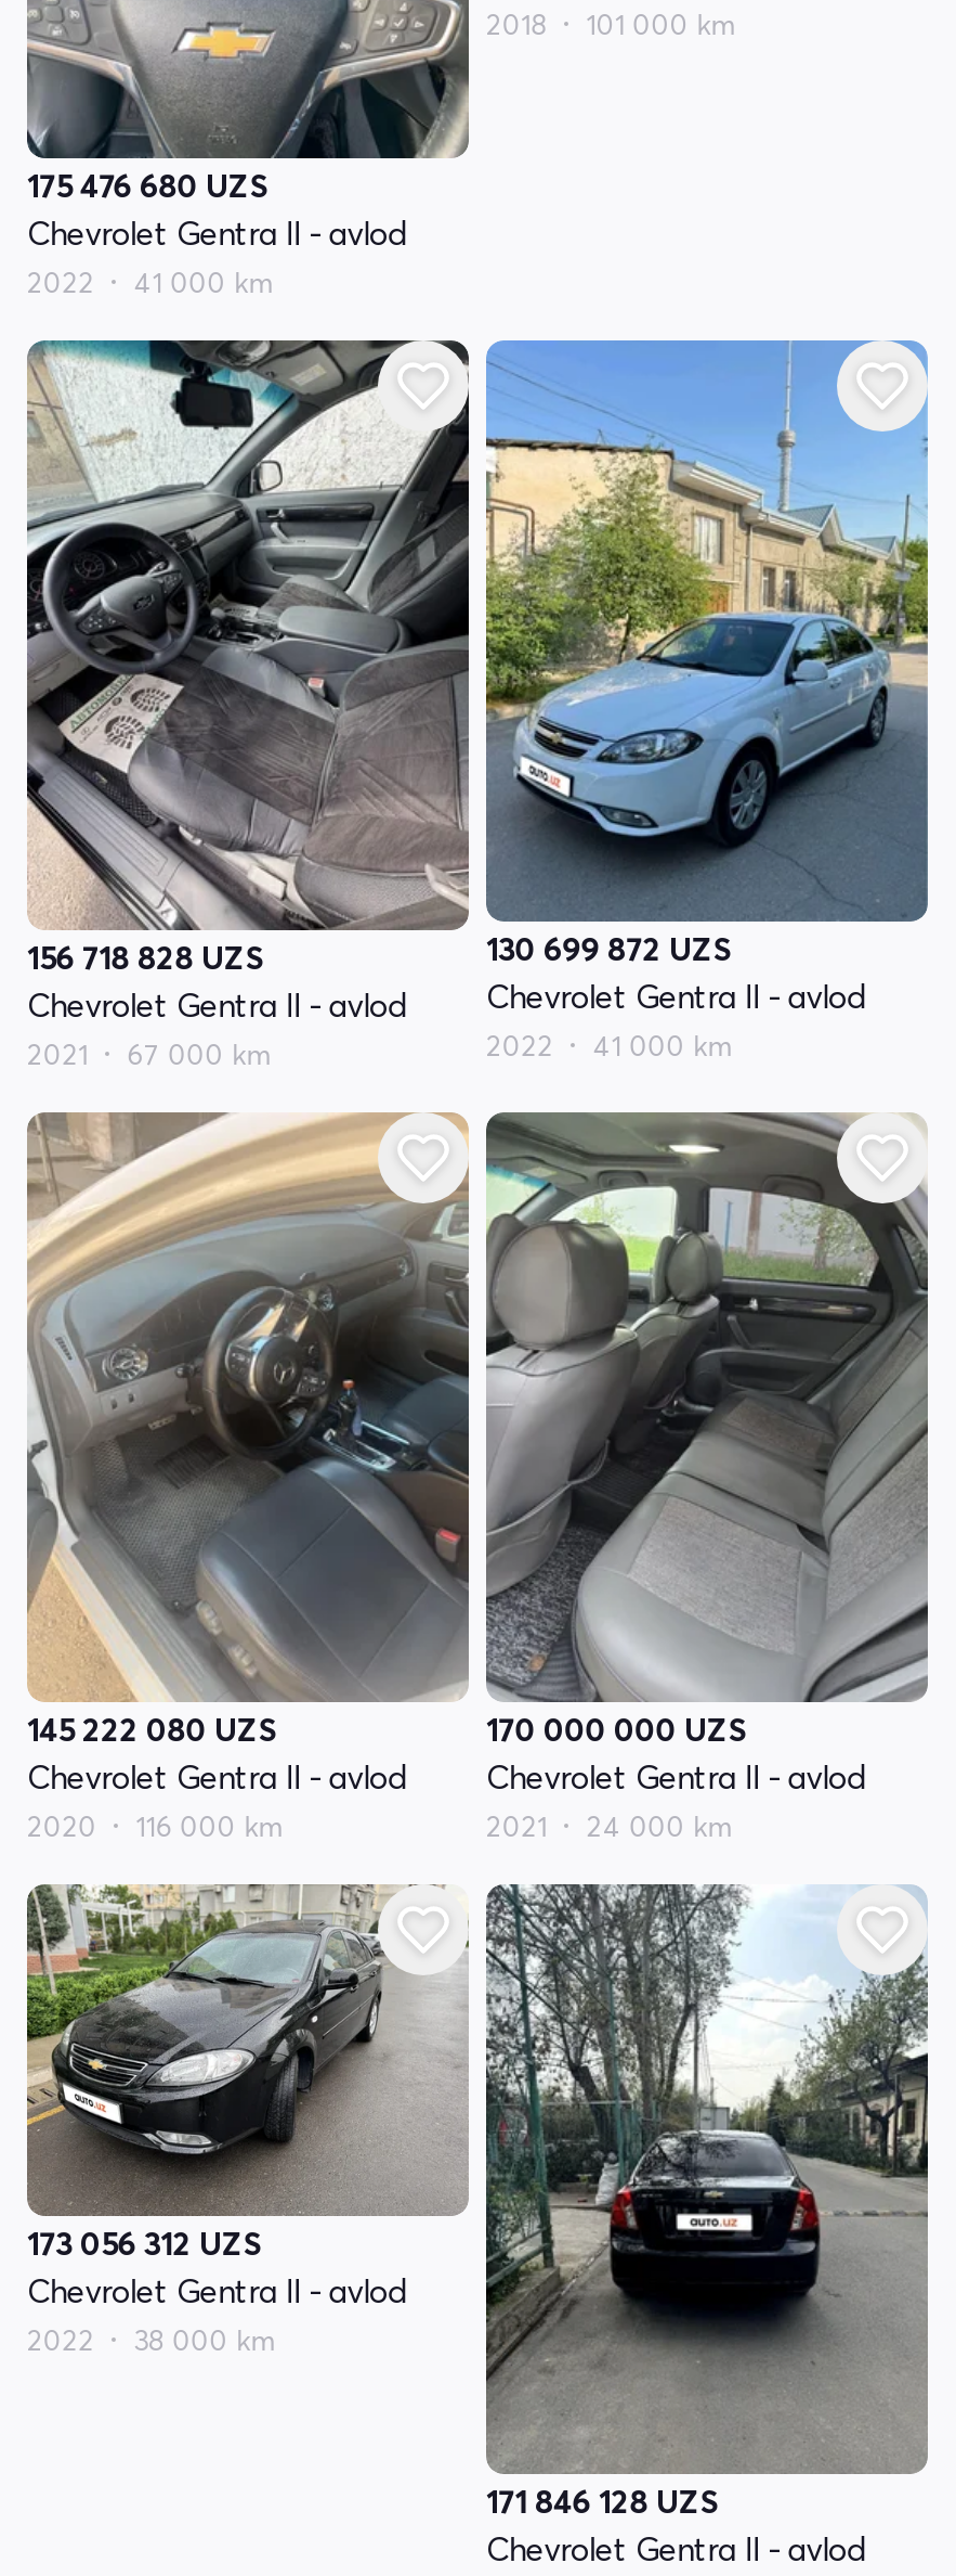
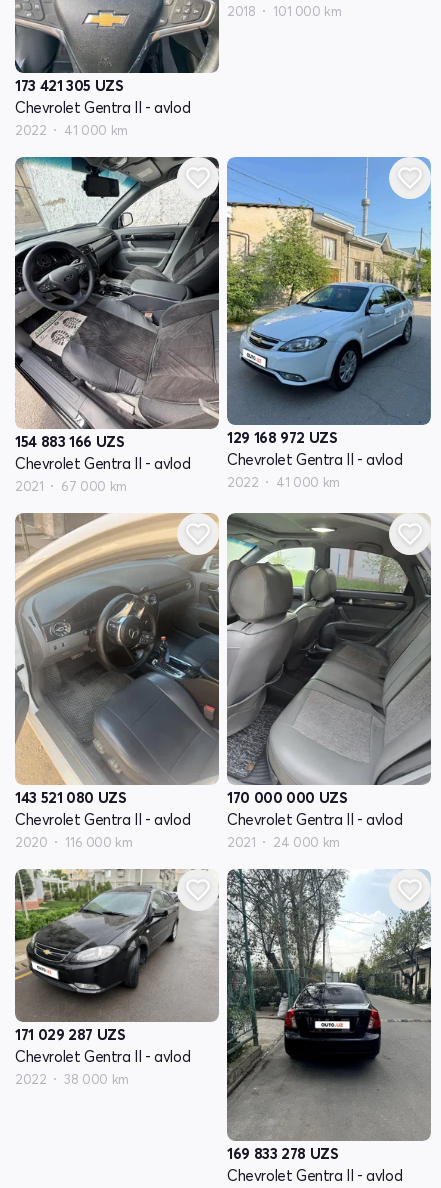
[27,165,268,206] 175 476 680 UZS -> [15,76,123,95] 173 421 305 UZS
[27,937,264,978] 156 718 828 UZS -> [15,432,124,451] 154 883 166 UZS
[486,928,732,969] 130 699 872 UZS -> [227,428,337,447] 129 168 972 UZS
[27,1709,277,1750] 145 222 080 UZS -> [15,788,126,807] 143 521 080 UZS
[27,2223,262,2264] 173 056 312 UZS -> [15,1025,125,1044] 171 029 287 UZS
[486,2481,719,2522] 171 846 128 UZS -> [227,1144,338,1163] 169 833 278 UZS

